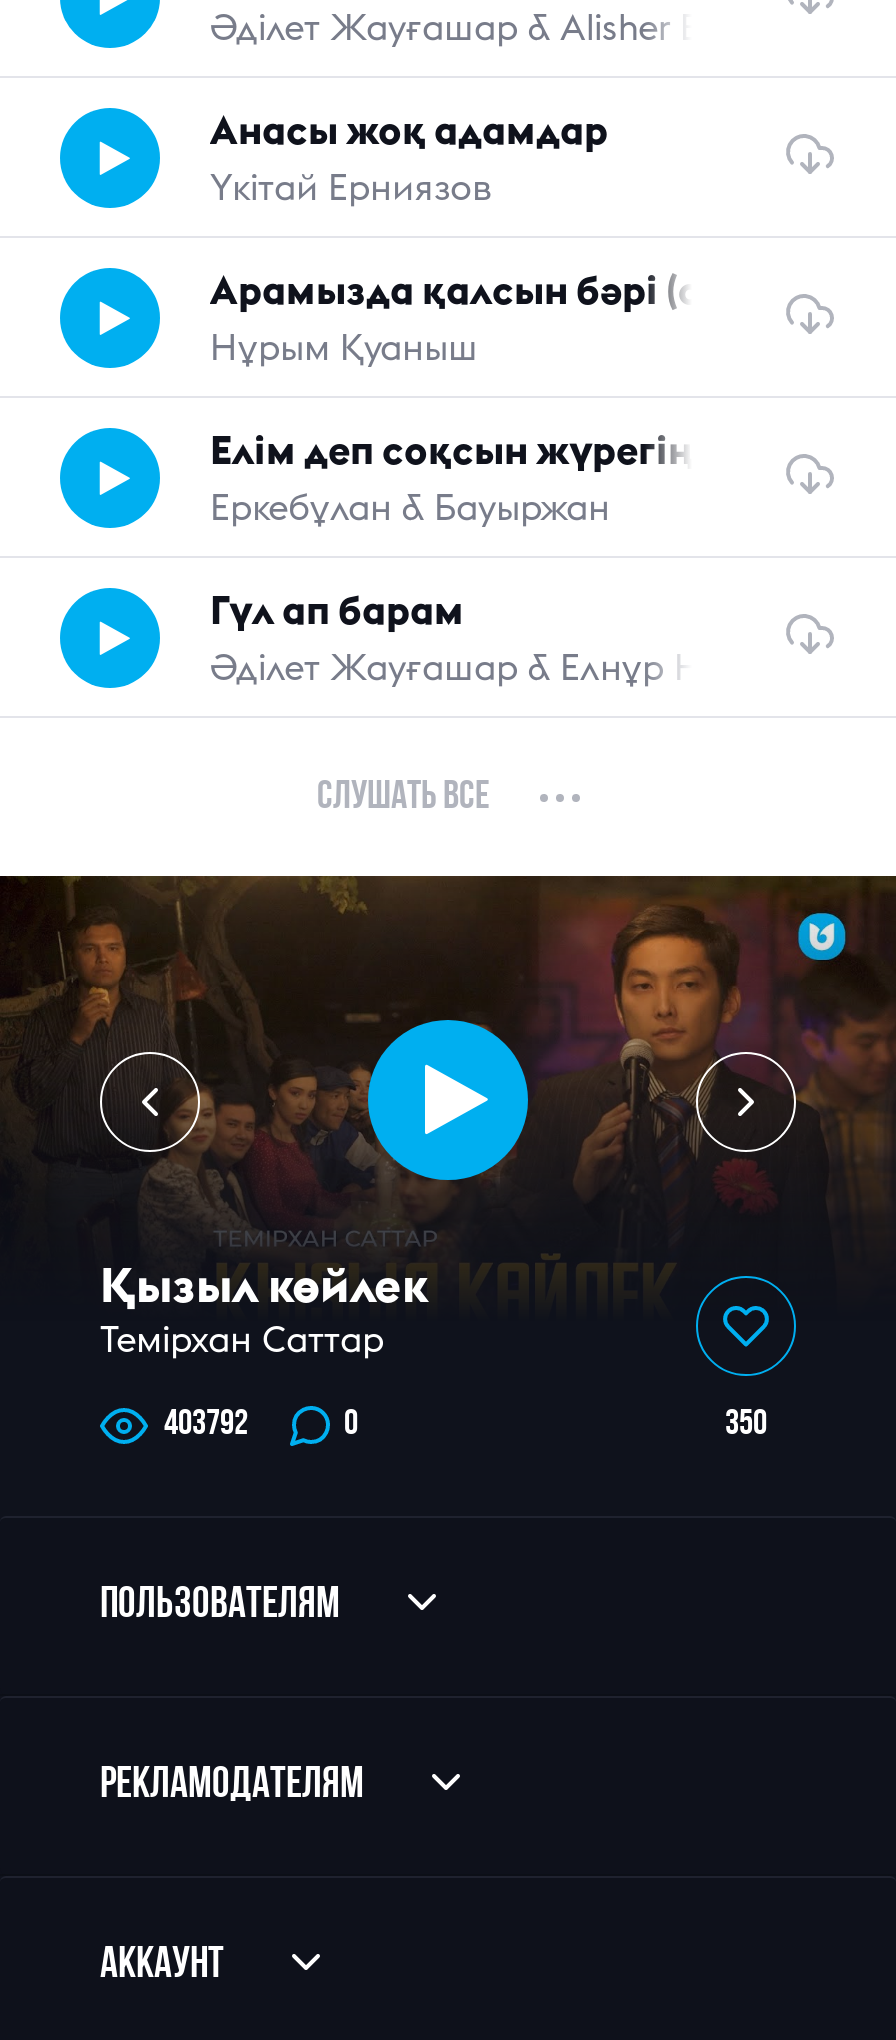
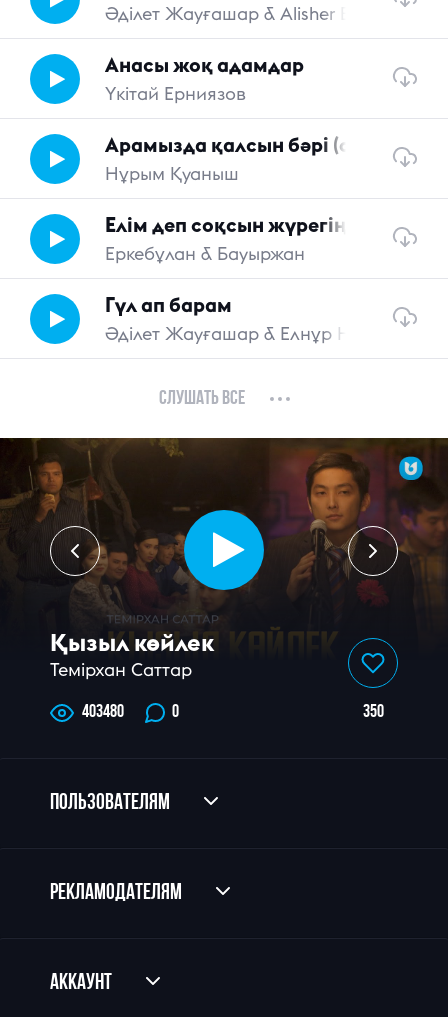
[164,1407,248,1445] 403792 -> [82,703,124,722] 403480

